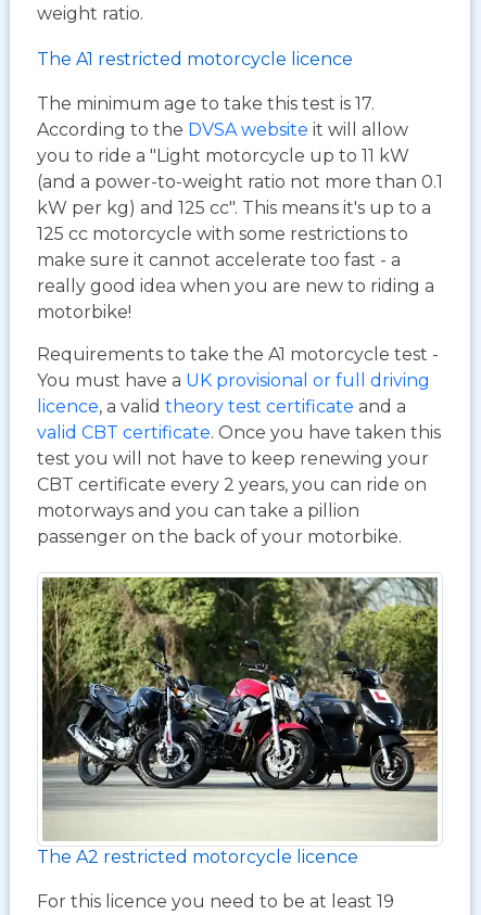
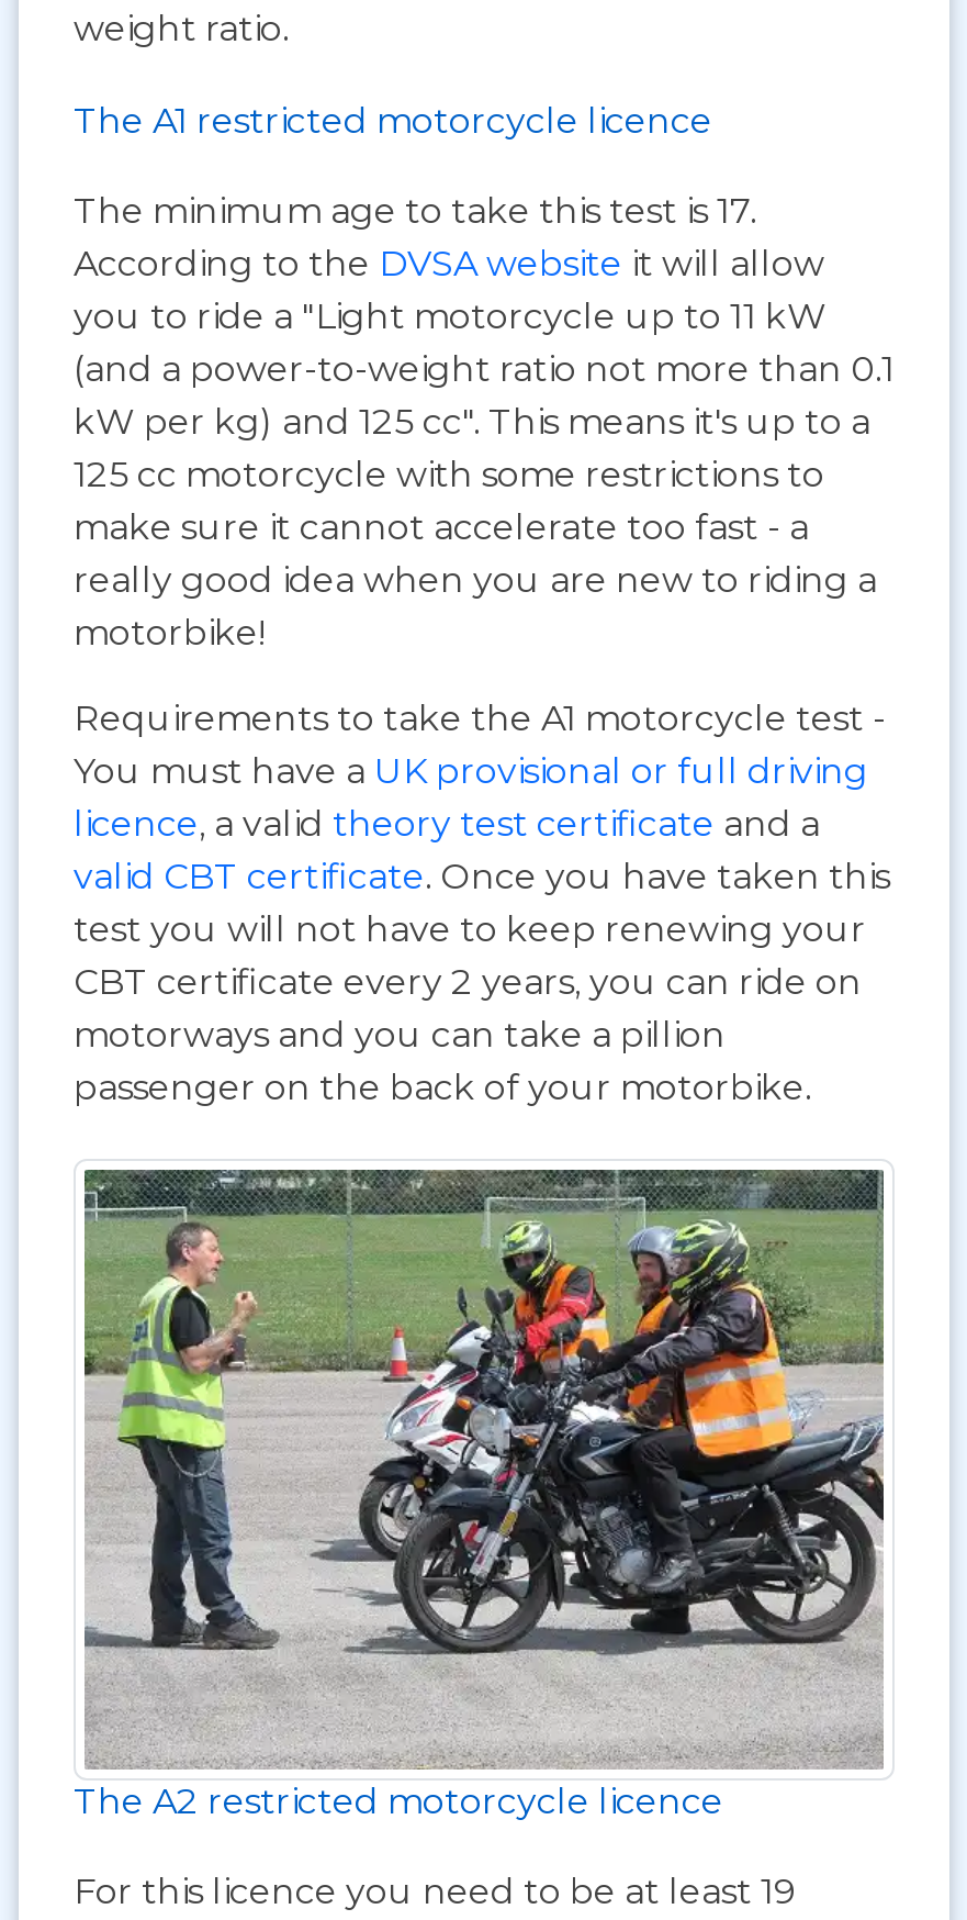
[41,576,438,839] [image] -> [85,1169,884,1771] [image]

